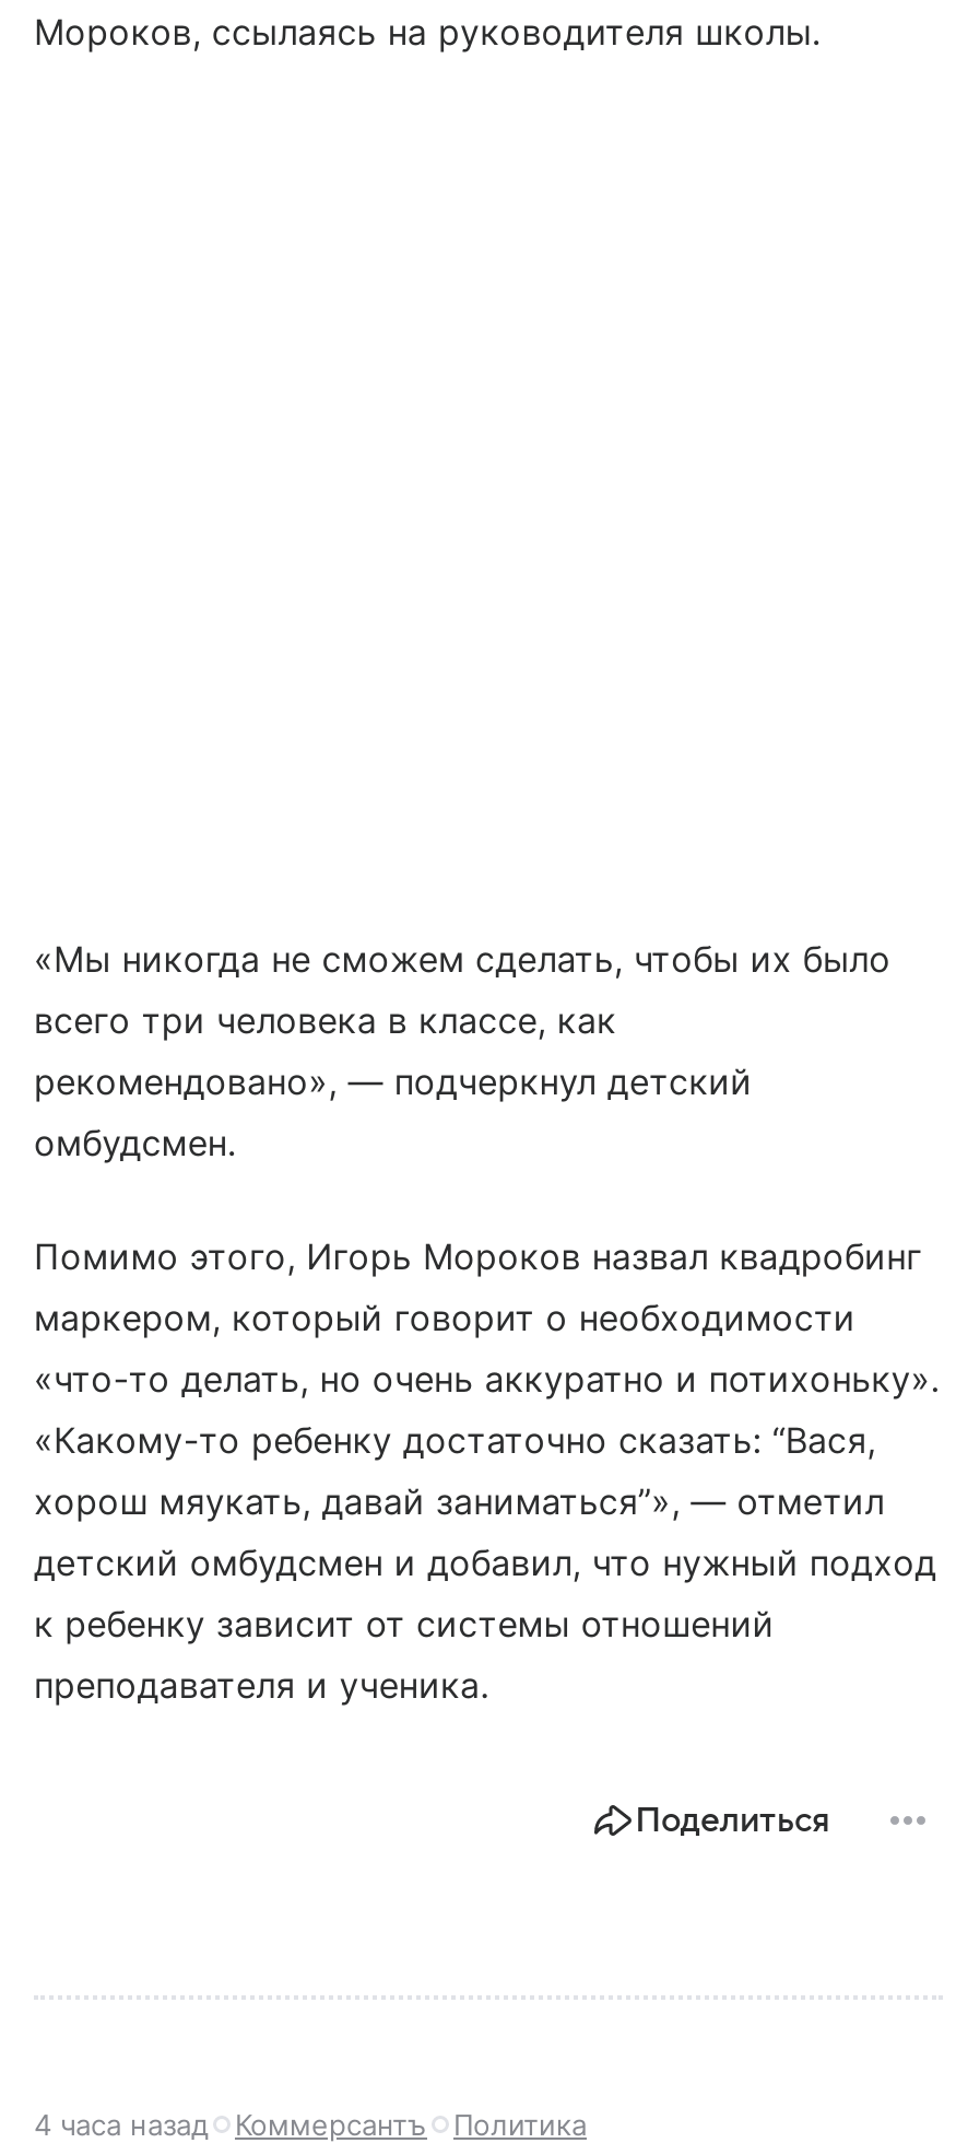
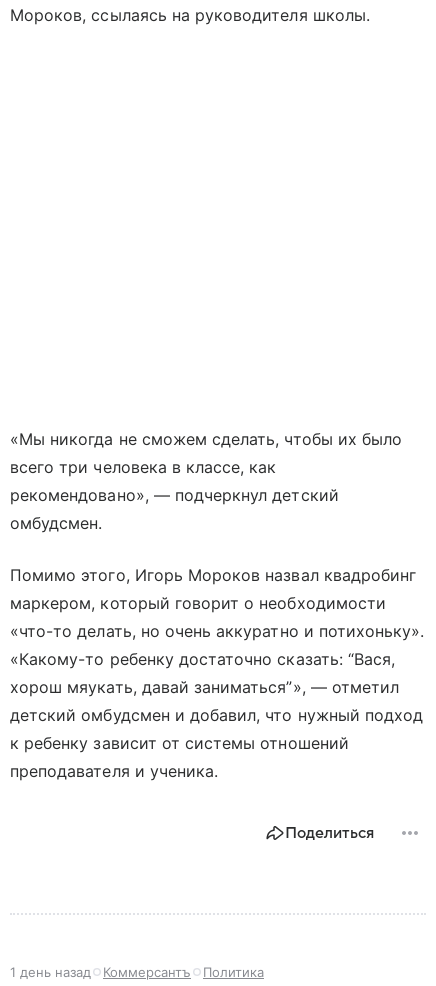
[34,2106,587,2141] 4 часа назад Коммерсантъ Политика -> [10,964,264,980] 1 день назад Коммерсантъ Политика

